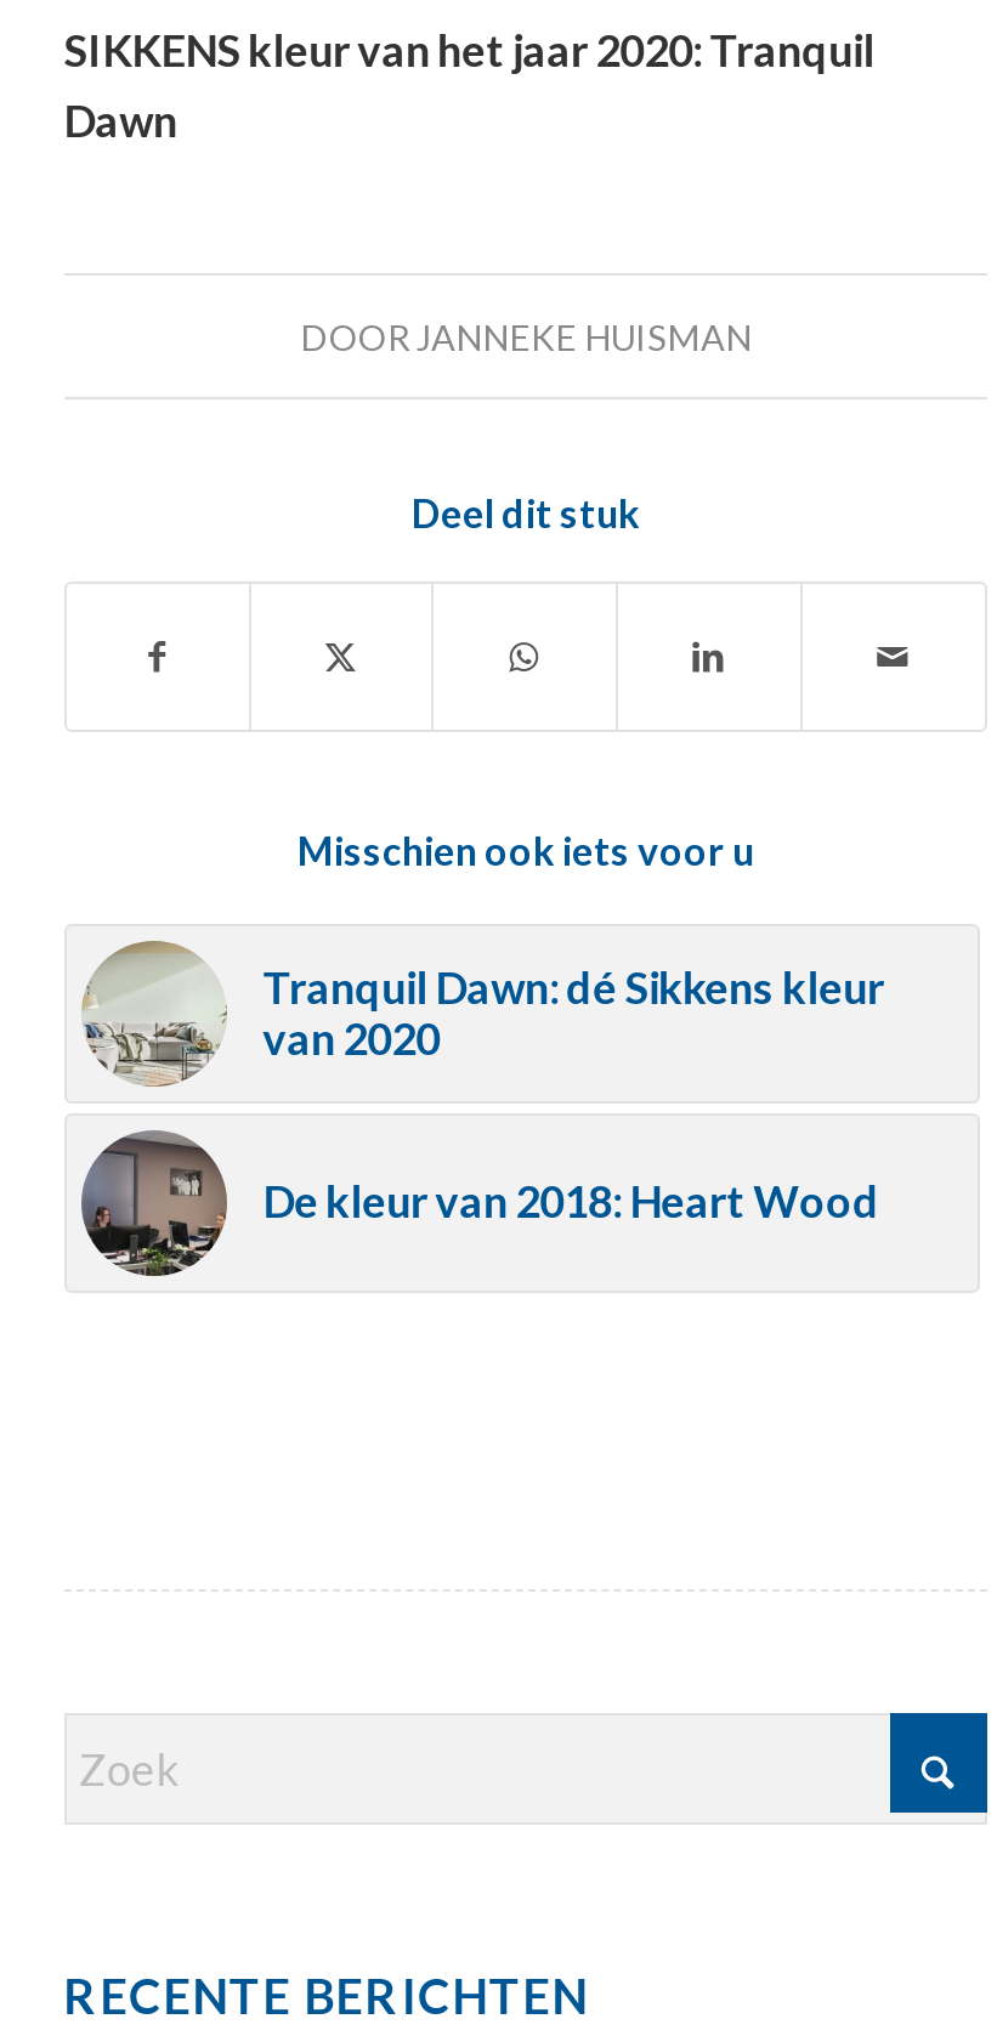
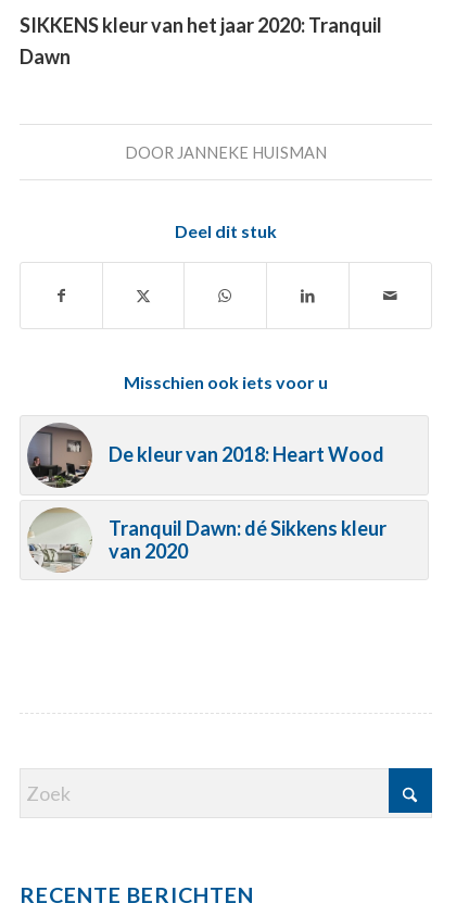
moved [79,937,884,1090] -> [26,506,386,575]: [image] | Tranquil Dawn: dé Sikkens kleur | van 2020
moved [81,1129,879,1277] -> [27,423,384,489]: [image] | De kleur van 2018: Heart Wood

